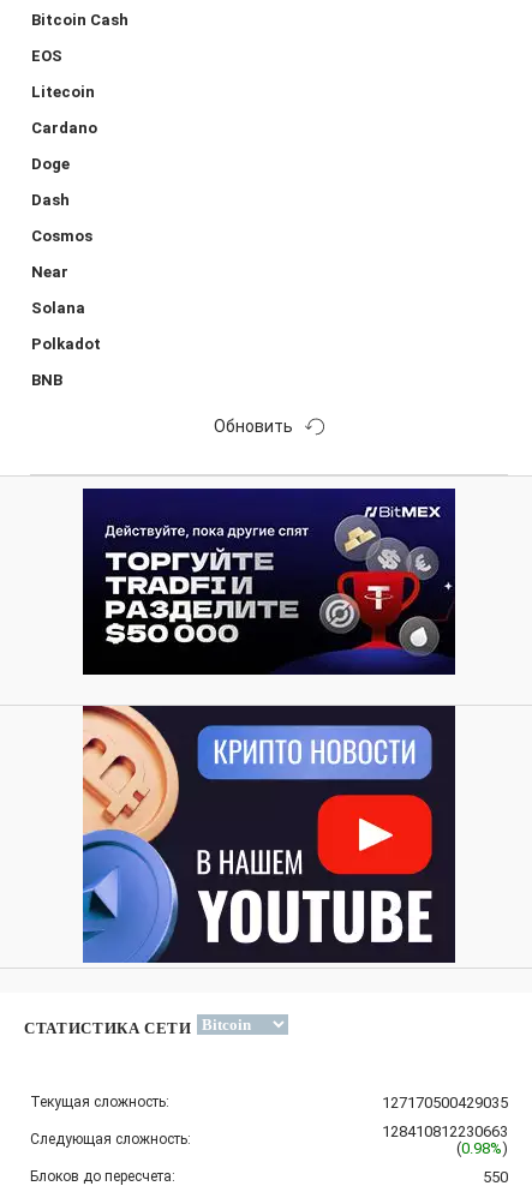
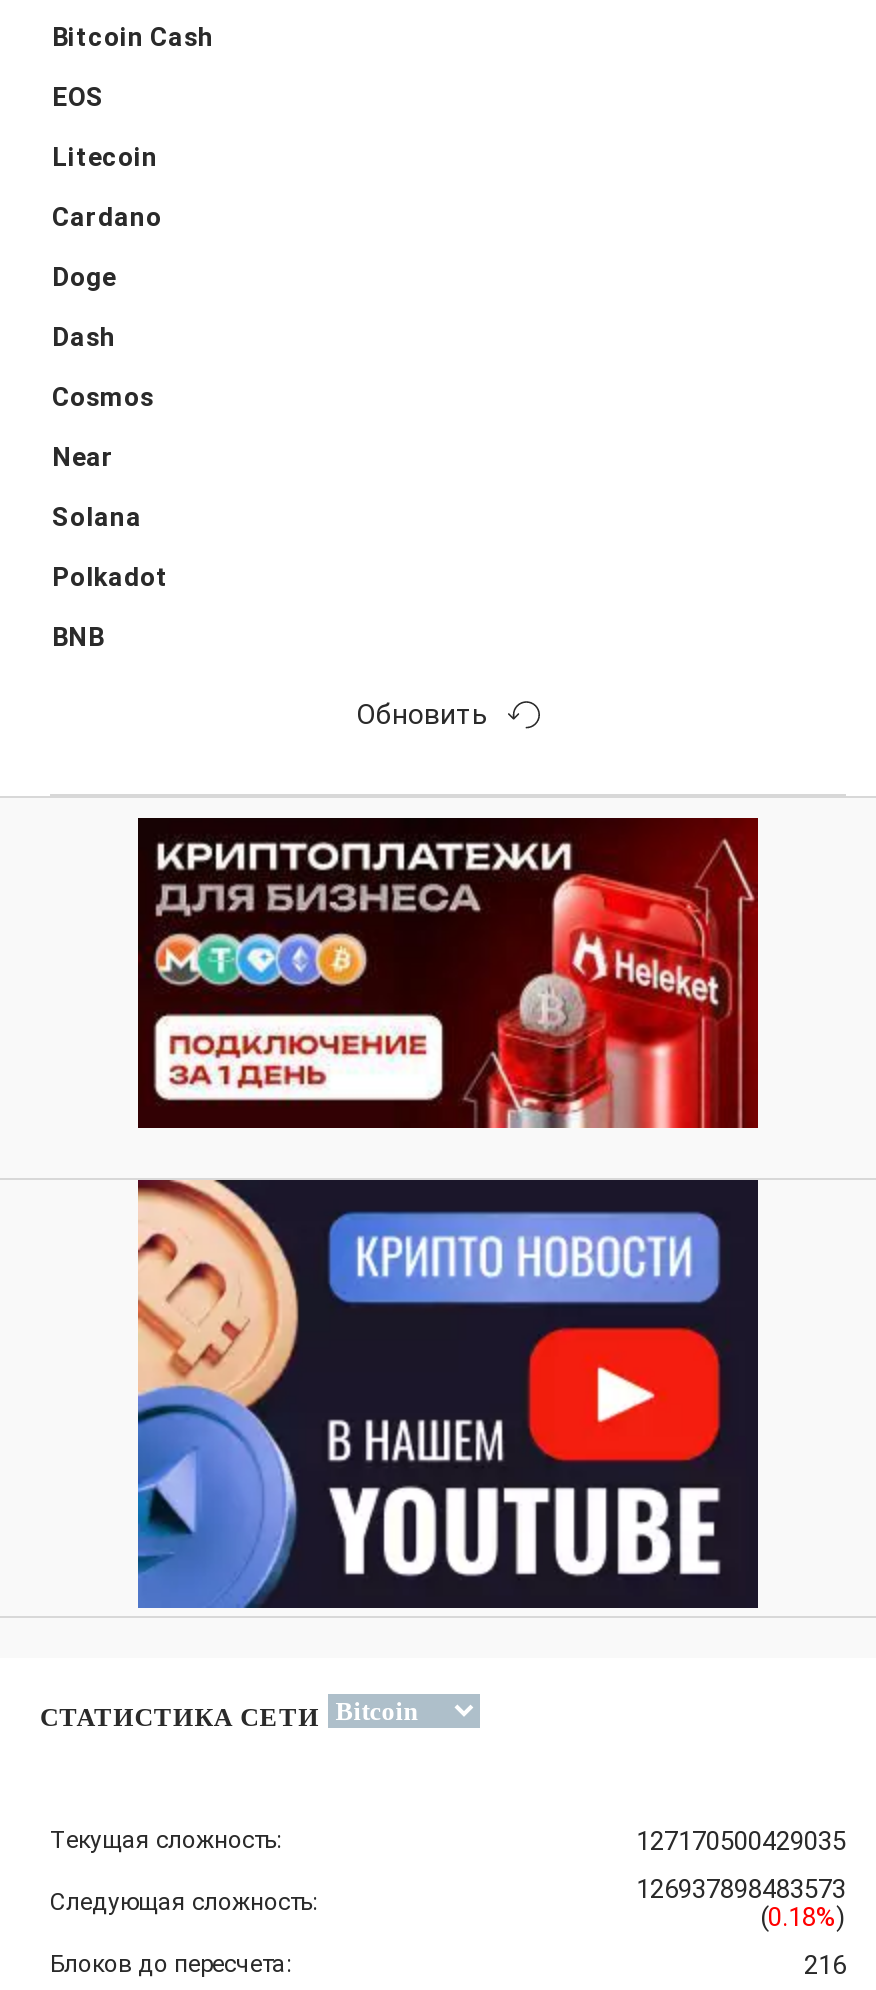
[83,487,456,676] [image] -> [138,816,760,1130] [image]
[382,1122,508,1140] 128410812230663 -> [636,1874,846,1904] 126937898483573
[456,1139,508,1157] (0.98%) -> [760,1902,846,1932] (0.18%)
[483,1168,508,1186] 550 -> [804,1950,846,1980] 216

